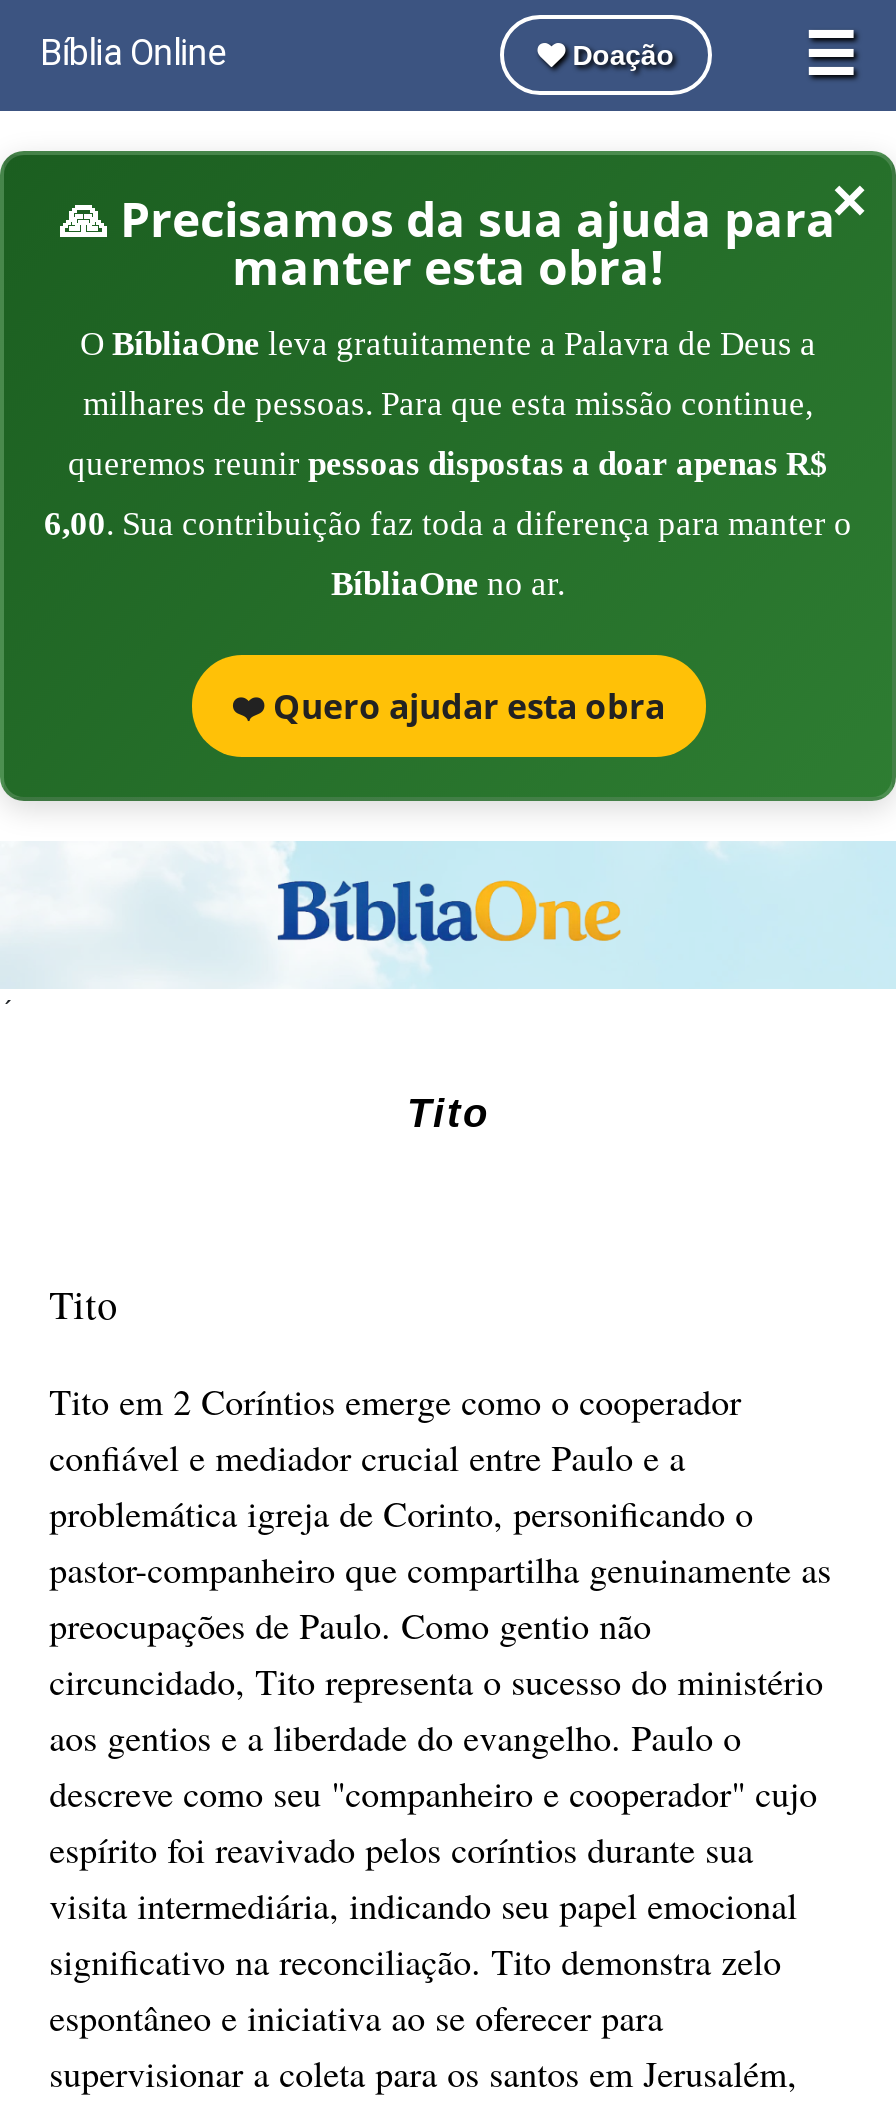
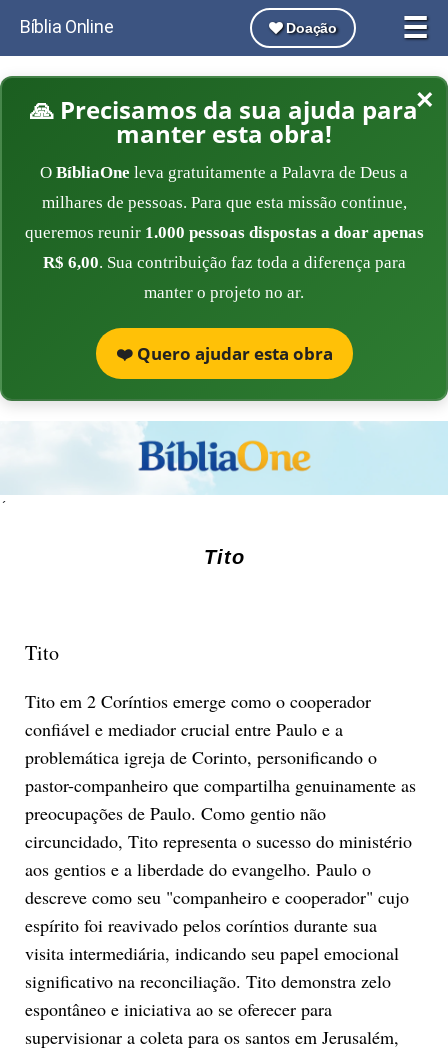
[68,445,828,483] queremos reunir pessoas dispostas a doar apenas R$ -> [24,223,423,242] queremos reunir 1.000 pessoas dispostas a doar apenas
[44,505,852,543] 6,00. Sua contribuição faz toda a diferença para manter o -> [42,253,405,272] R$ 6,00. Sua contribuição faz toda a diferença para
[331,565,565,603] BíbliaOne no ar. -> [144,283,304,302] manter o projeto no ar.

